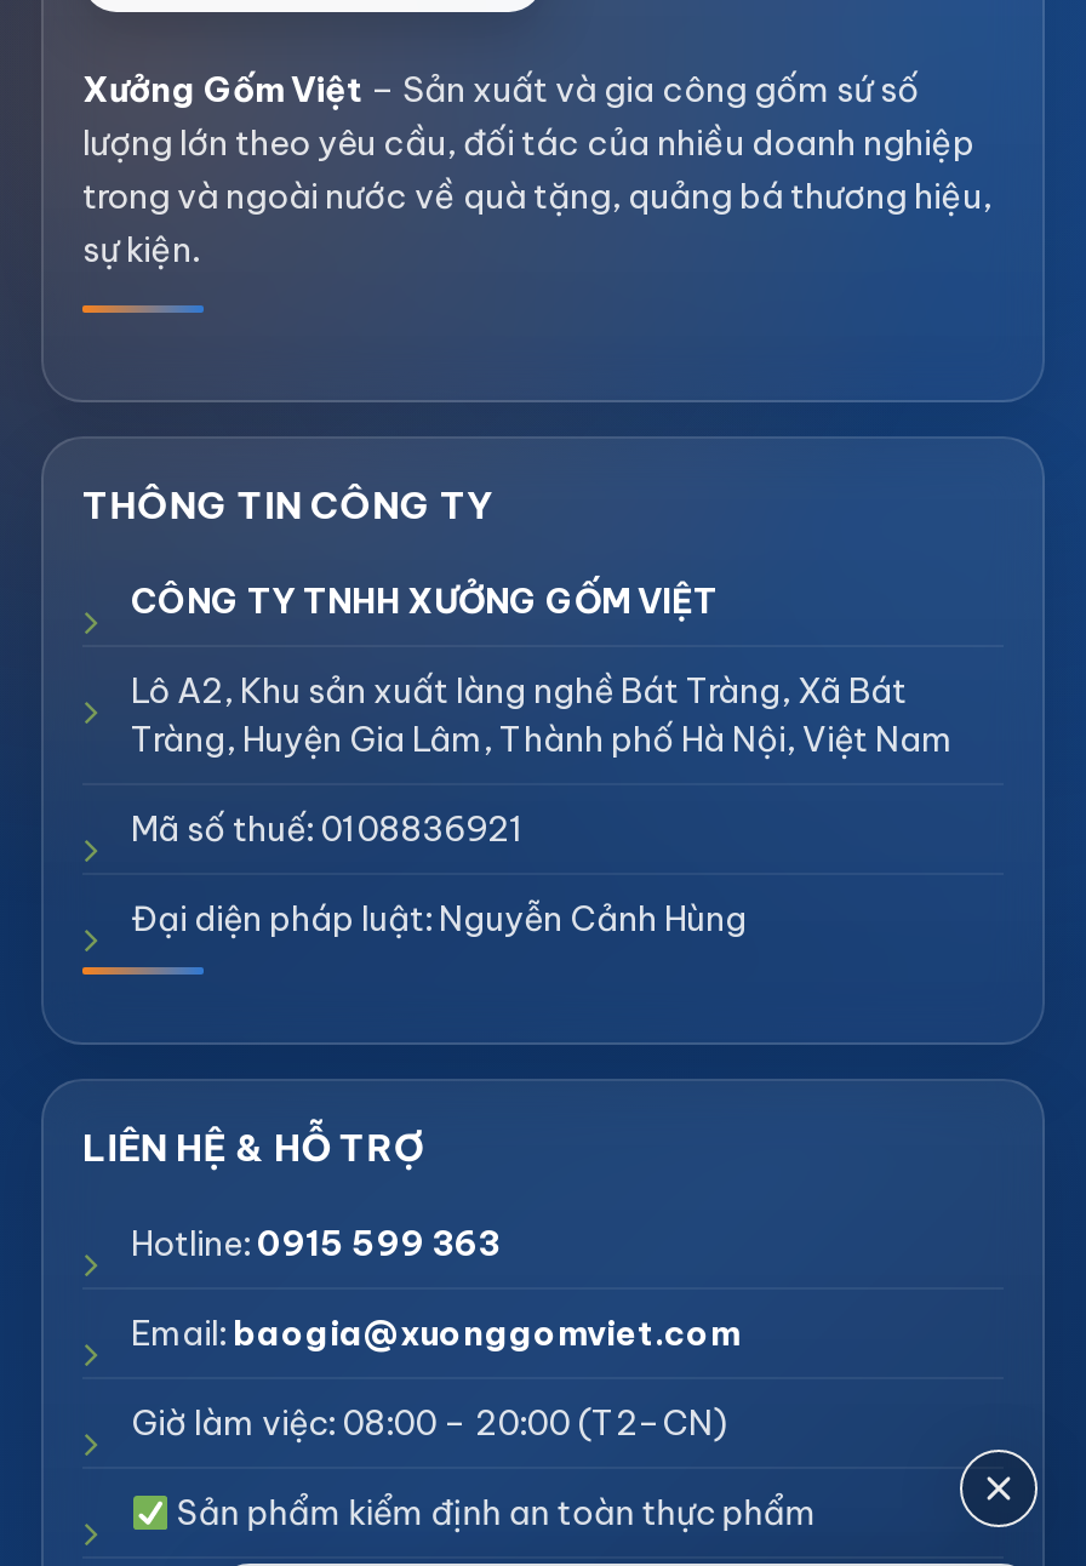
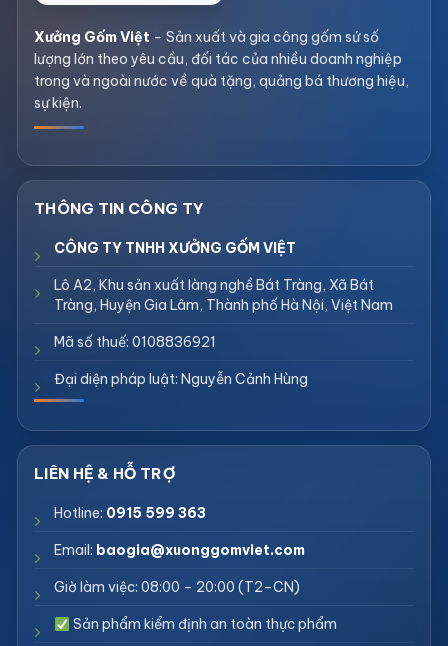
[958,1447,1040,1530] [image] -> none

